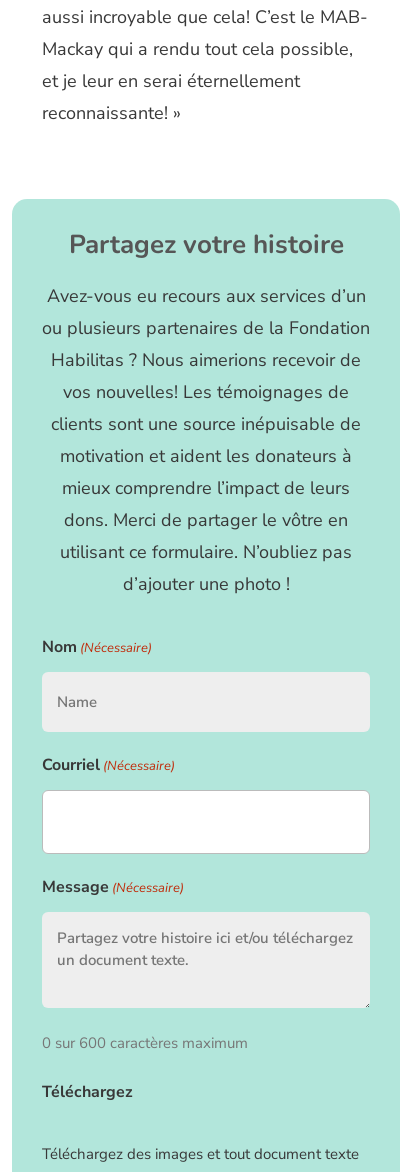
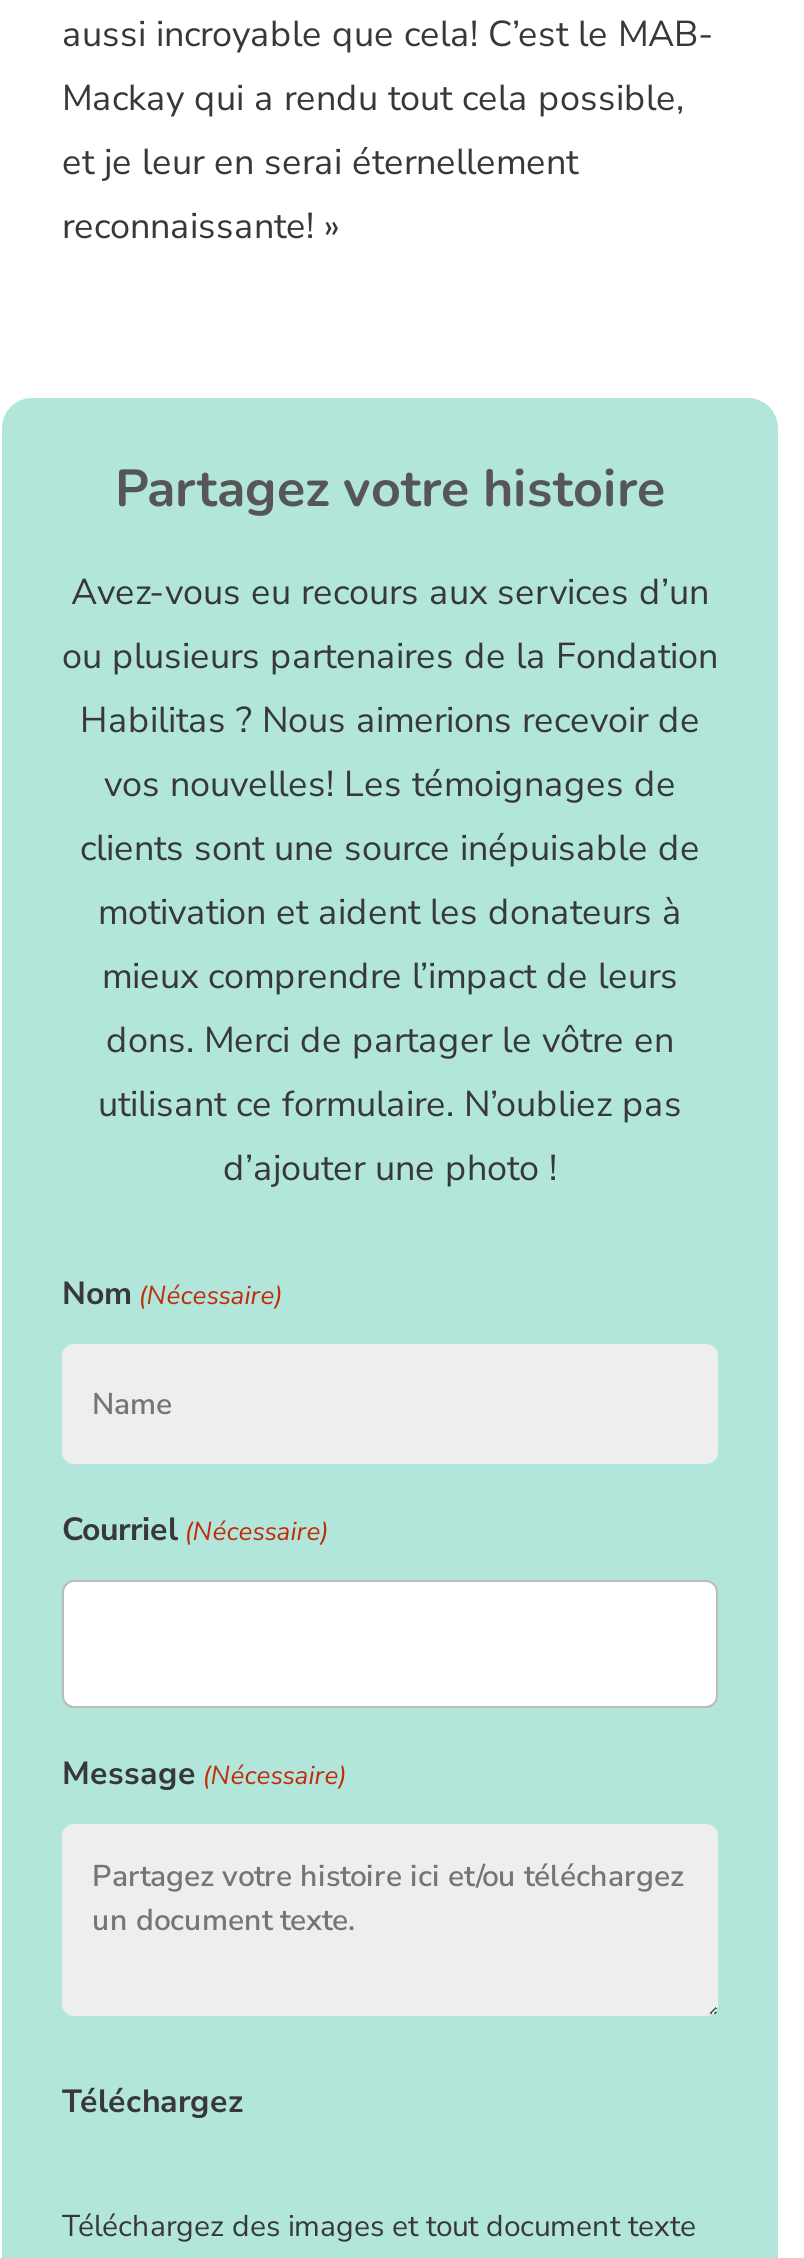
[42,1033,248,1053] 0 sur 600 caractères maximum -> none

